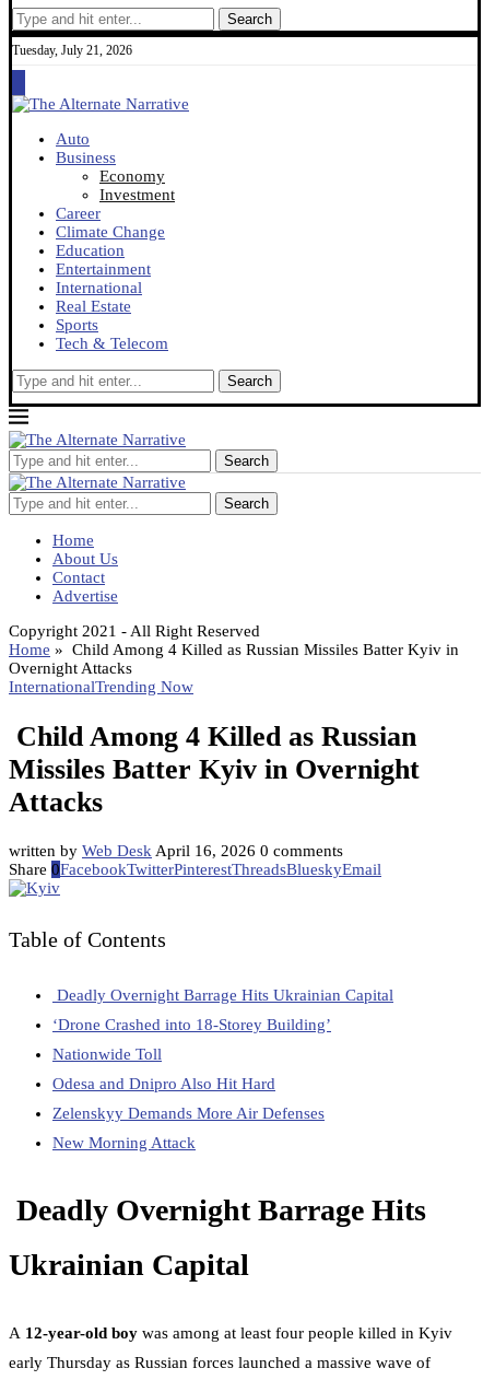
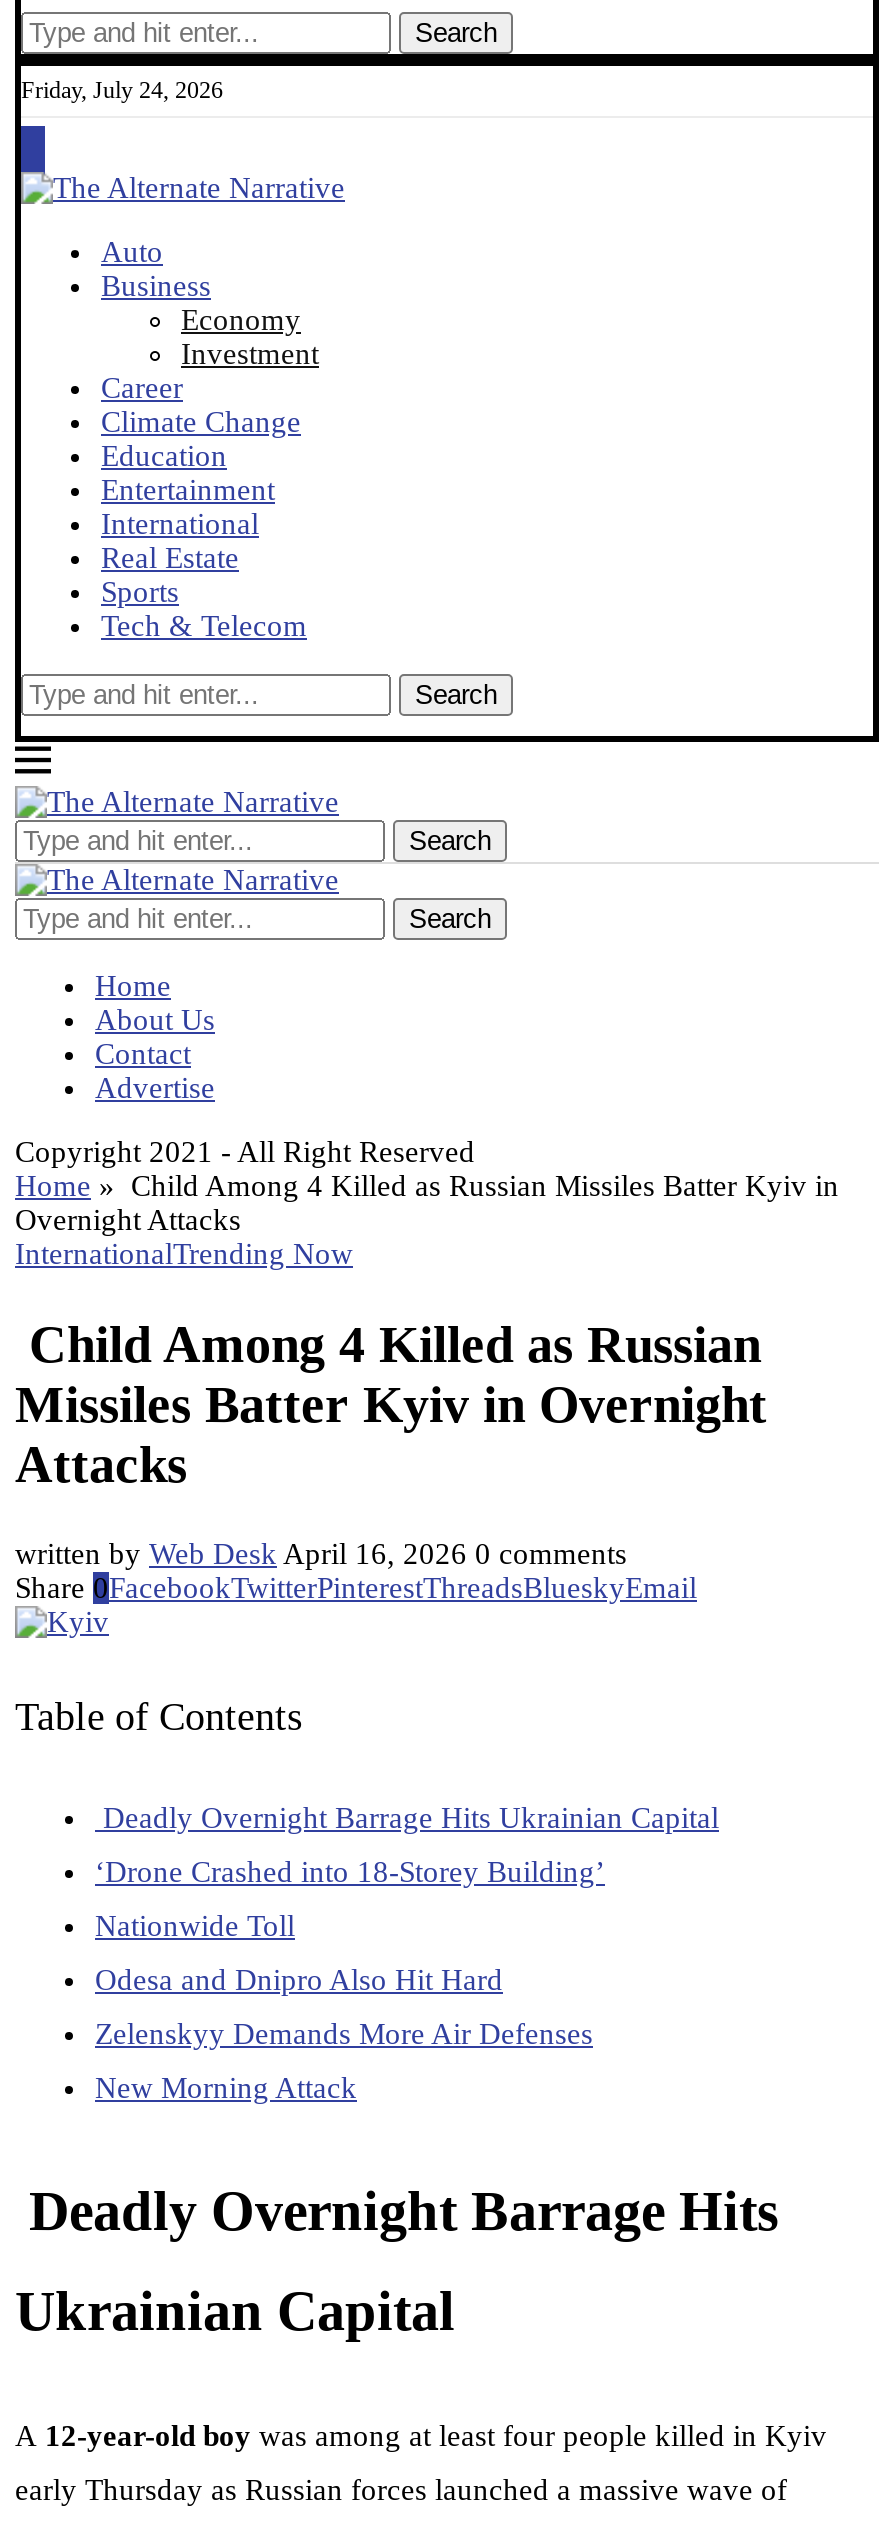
[12,43,132,58] Tuesday, July 21, 2026 -> [21,76,223,104] Friday, July 24, 2026

